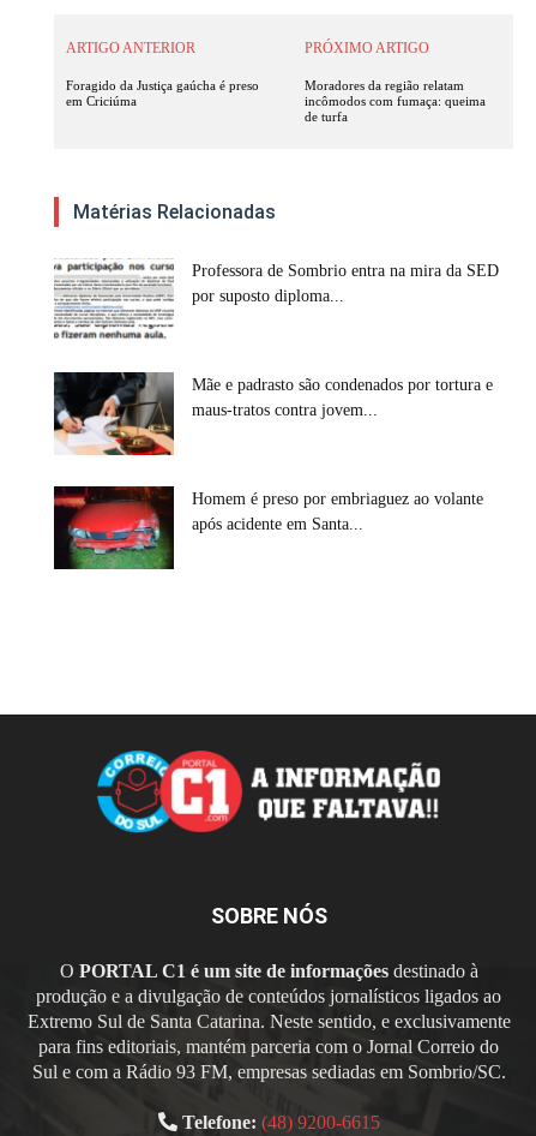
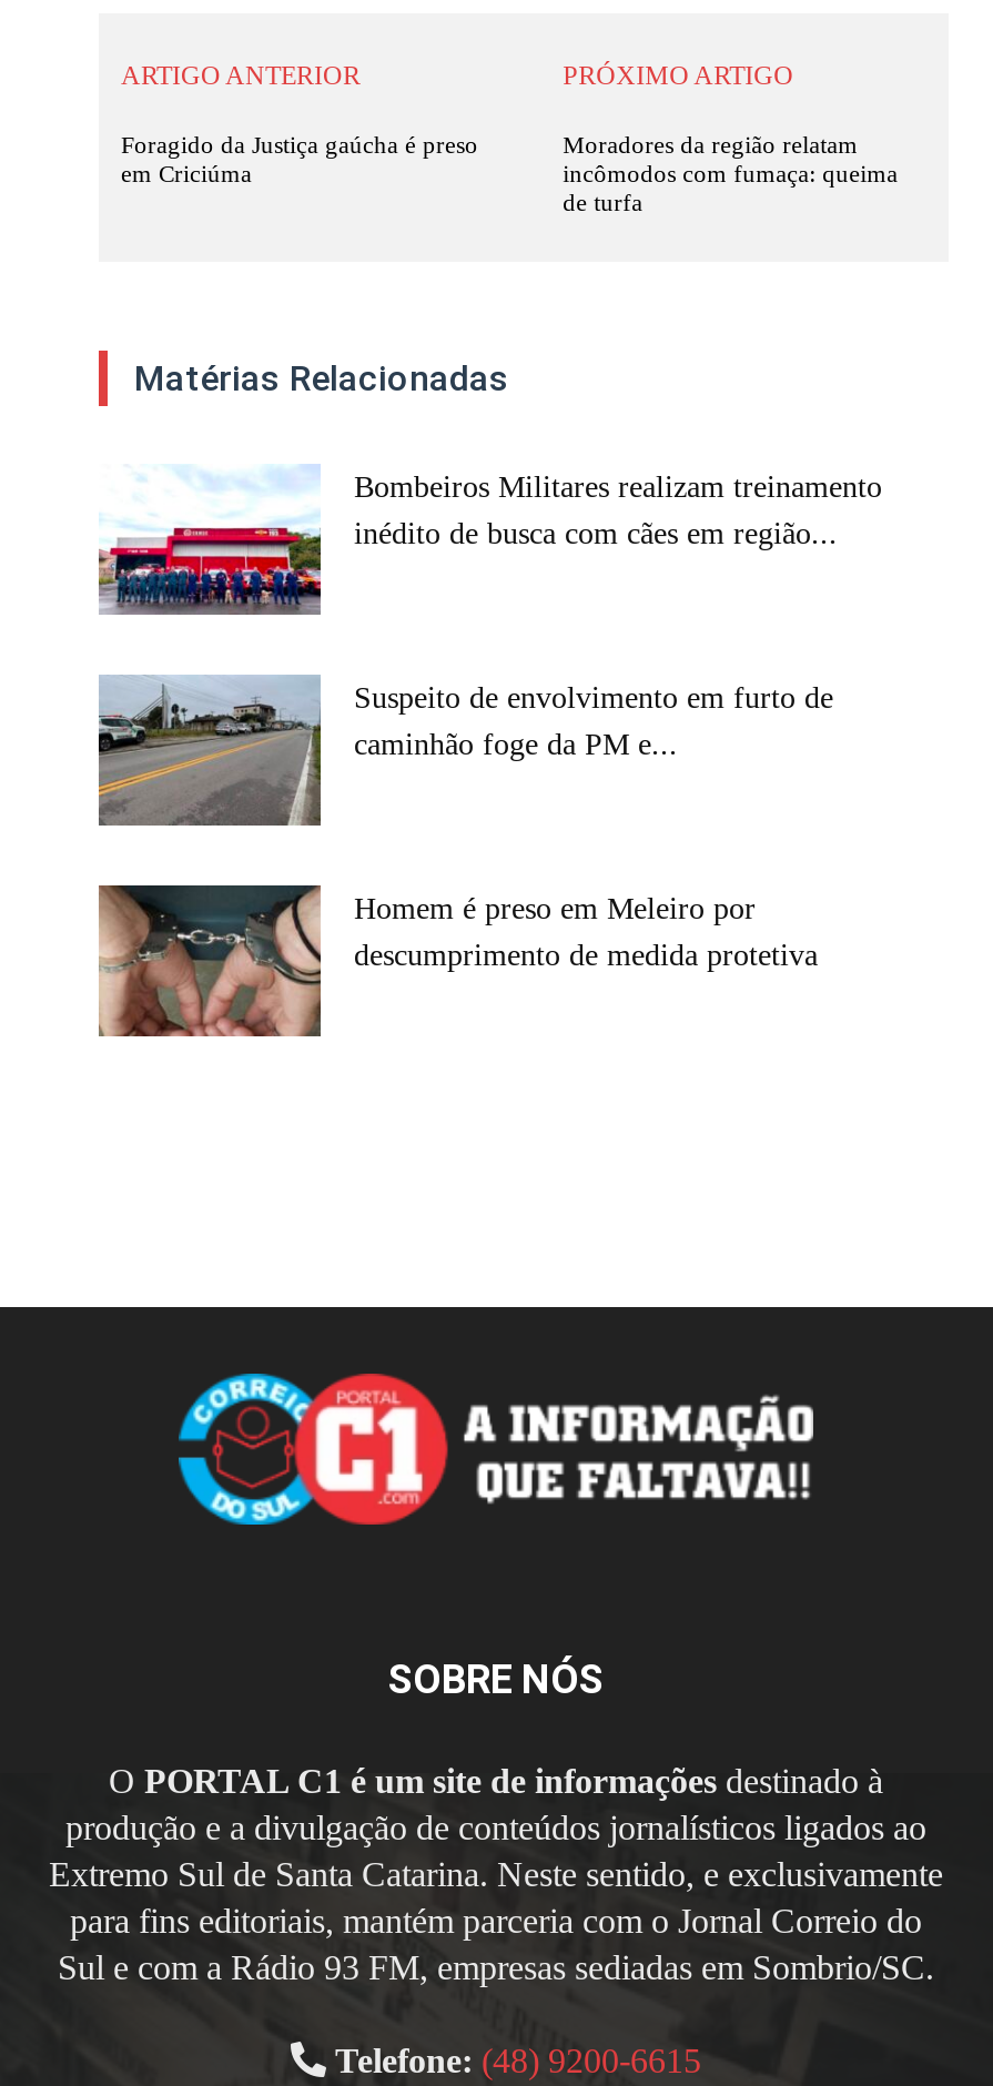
[53,258,499,340] [image] | Professora de Sombrio entra na mira da SED | por suposto diploma... -> [99,466,882,617] [image] | Bombeiros Militares realizam treinamento | inédito de busca com cães em região...
[53,371,493,456] [image] | Mãe e padrasto são condenados por tortura e | maus-tratos contra jovem... -> [97,675,833,828] [image] | Suspeito de envolvimento em furto de | caminhão foge da PM e...
[53,485,483,570] [image] | Homem é preso por embriaguez ao volante | após acidente em Santa... -> [97,883,818,1039] [image] | Homem é preso em Meleiro por | descumprimento de medida protetiva

